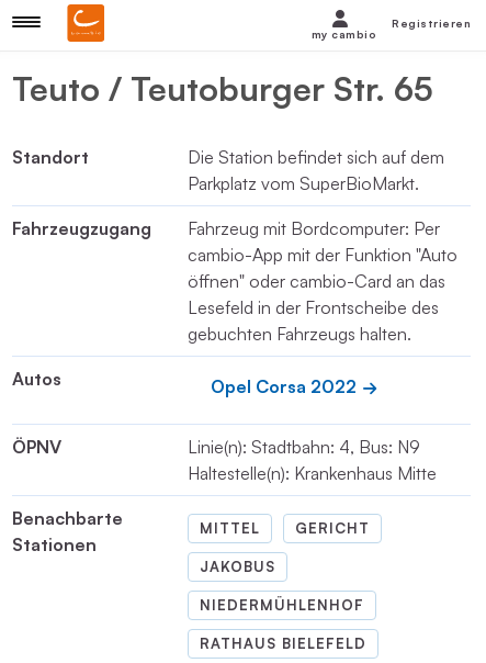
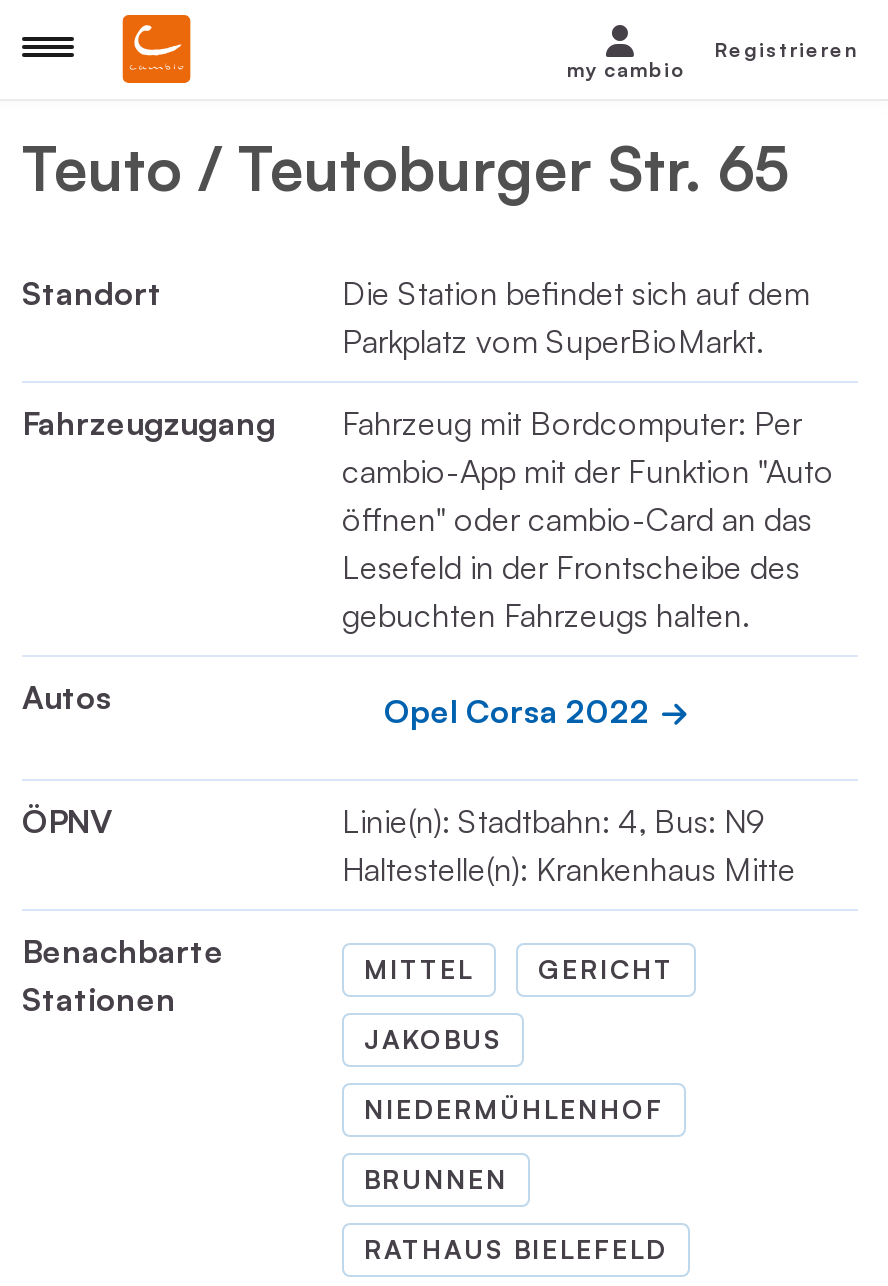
none -> [364,1163,508,1195] BRUNNEN

